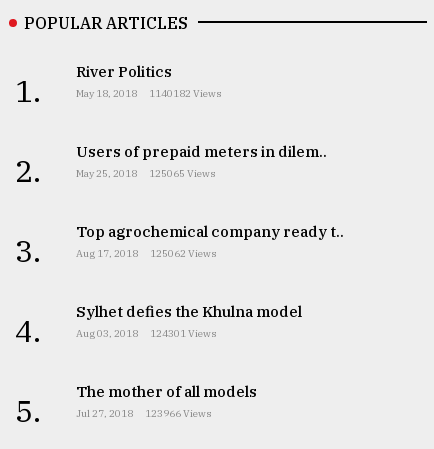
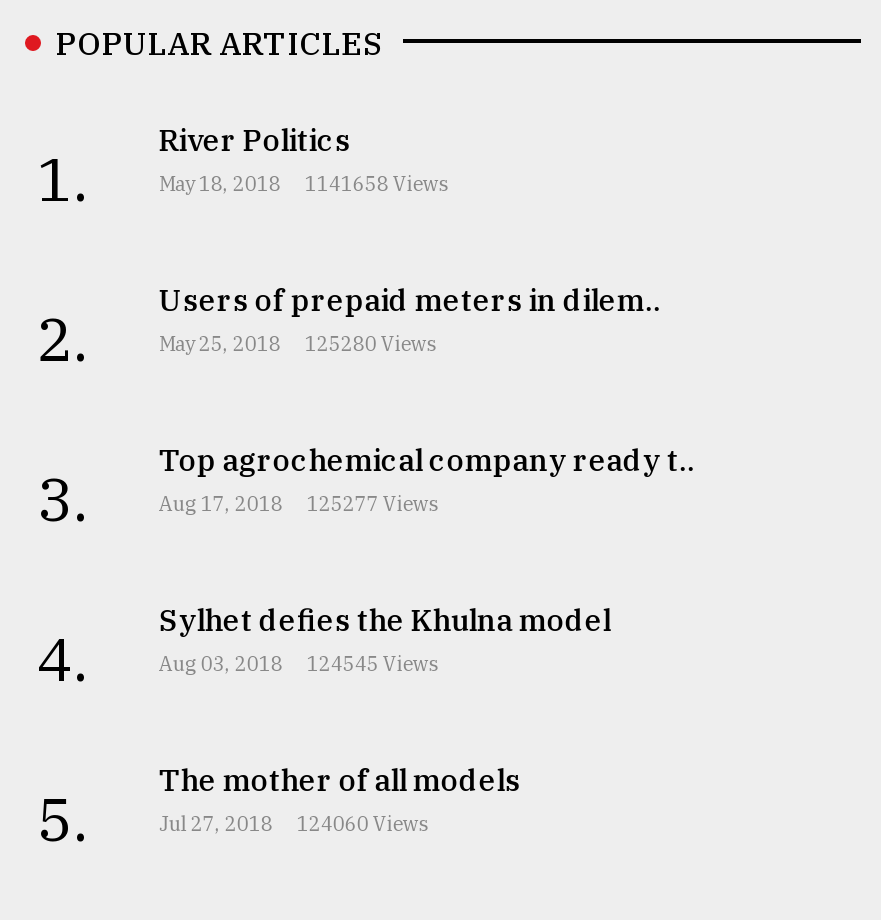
[76,87,222,100] May 18, 2018 1140182 Views -> [159,171,451,197] May 18, 2018 1141658 Views
[76,167,216,180] May 25, 2018 125065 Views -> [159,331,439,357] May 25, 2018 125280 Views
[76,247,217,260] Aug 17, 2018 125062 Views -> [159,491,441,517] Aug 17, 2018 125277 Views
[76,327,217,340] Aug 03, 2018 124301 Views -> [159,651,441,677] Aug 03, 2018 124545 Views
[76,407,212,420] Jul 27, 2018 123966 Views -> [159,811,431,837] Jul 27, 2018 124060 Views

